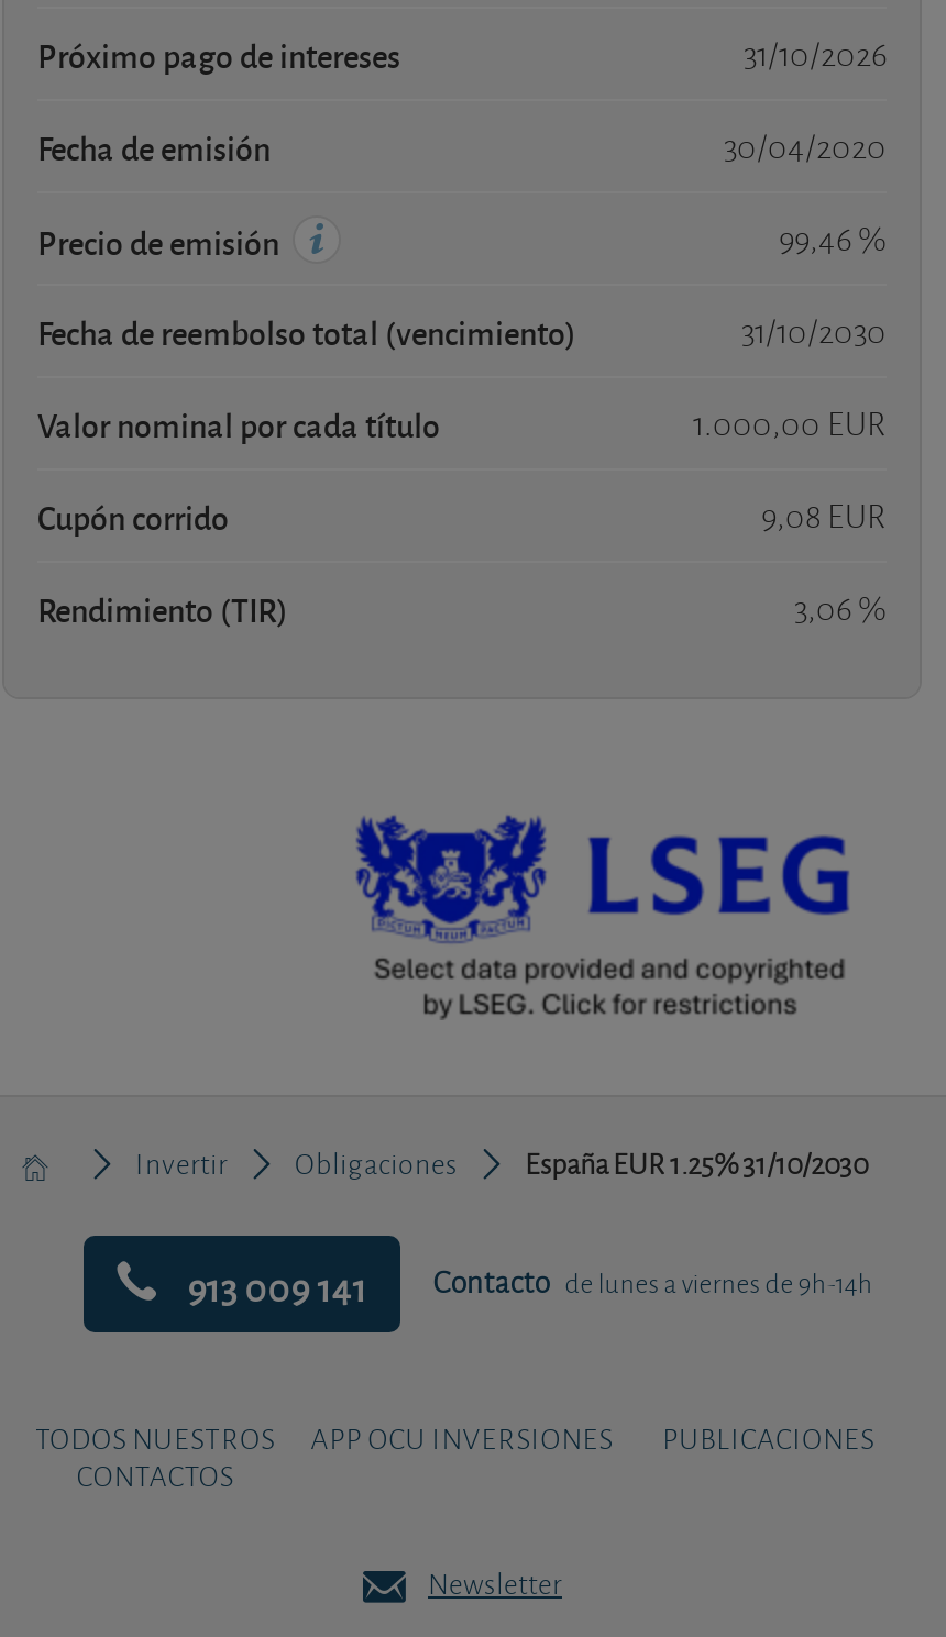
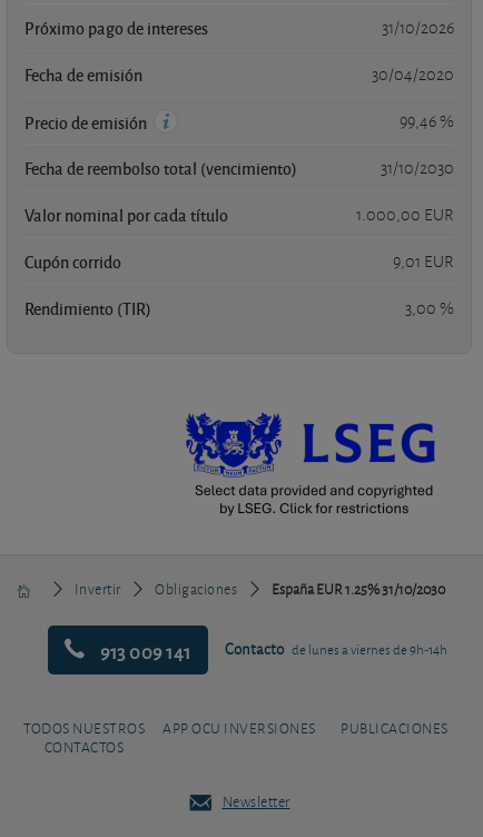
[761,494,887,538] 9,08 EUR -> [393,250,454,272] 9,01 EUR
[794,587,887,631] 3,06 % -> [405,297,454,319] 3,00 %

